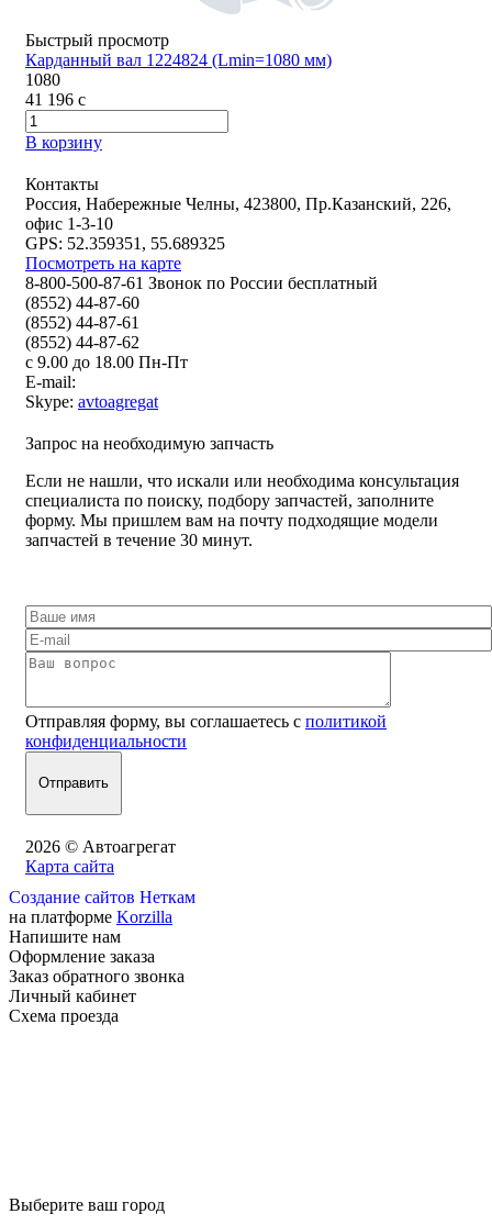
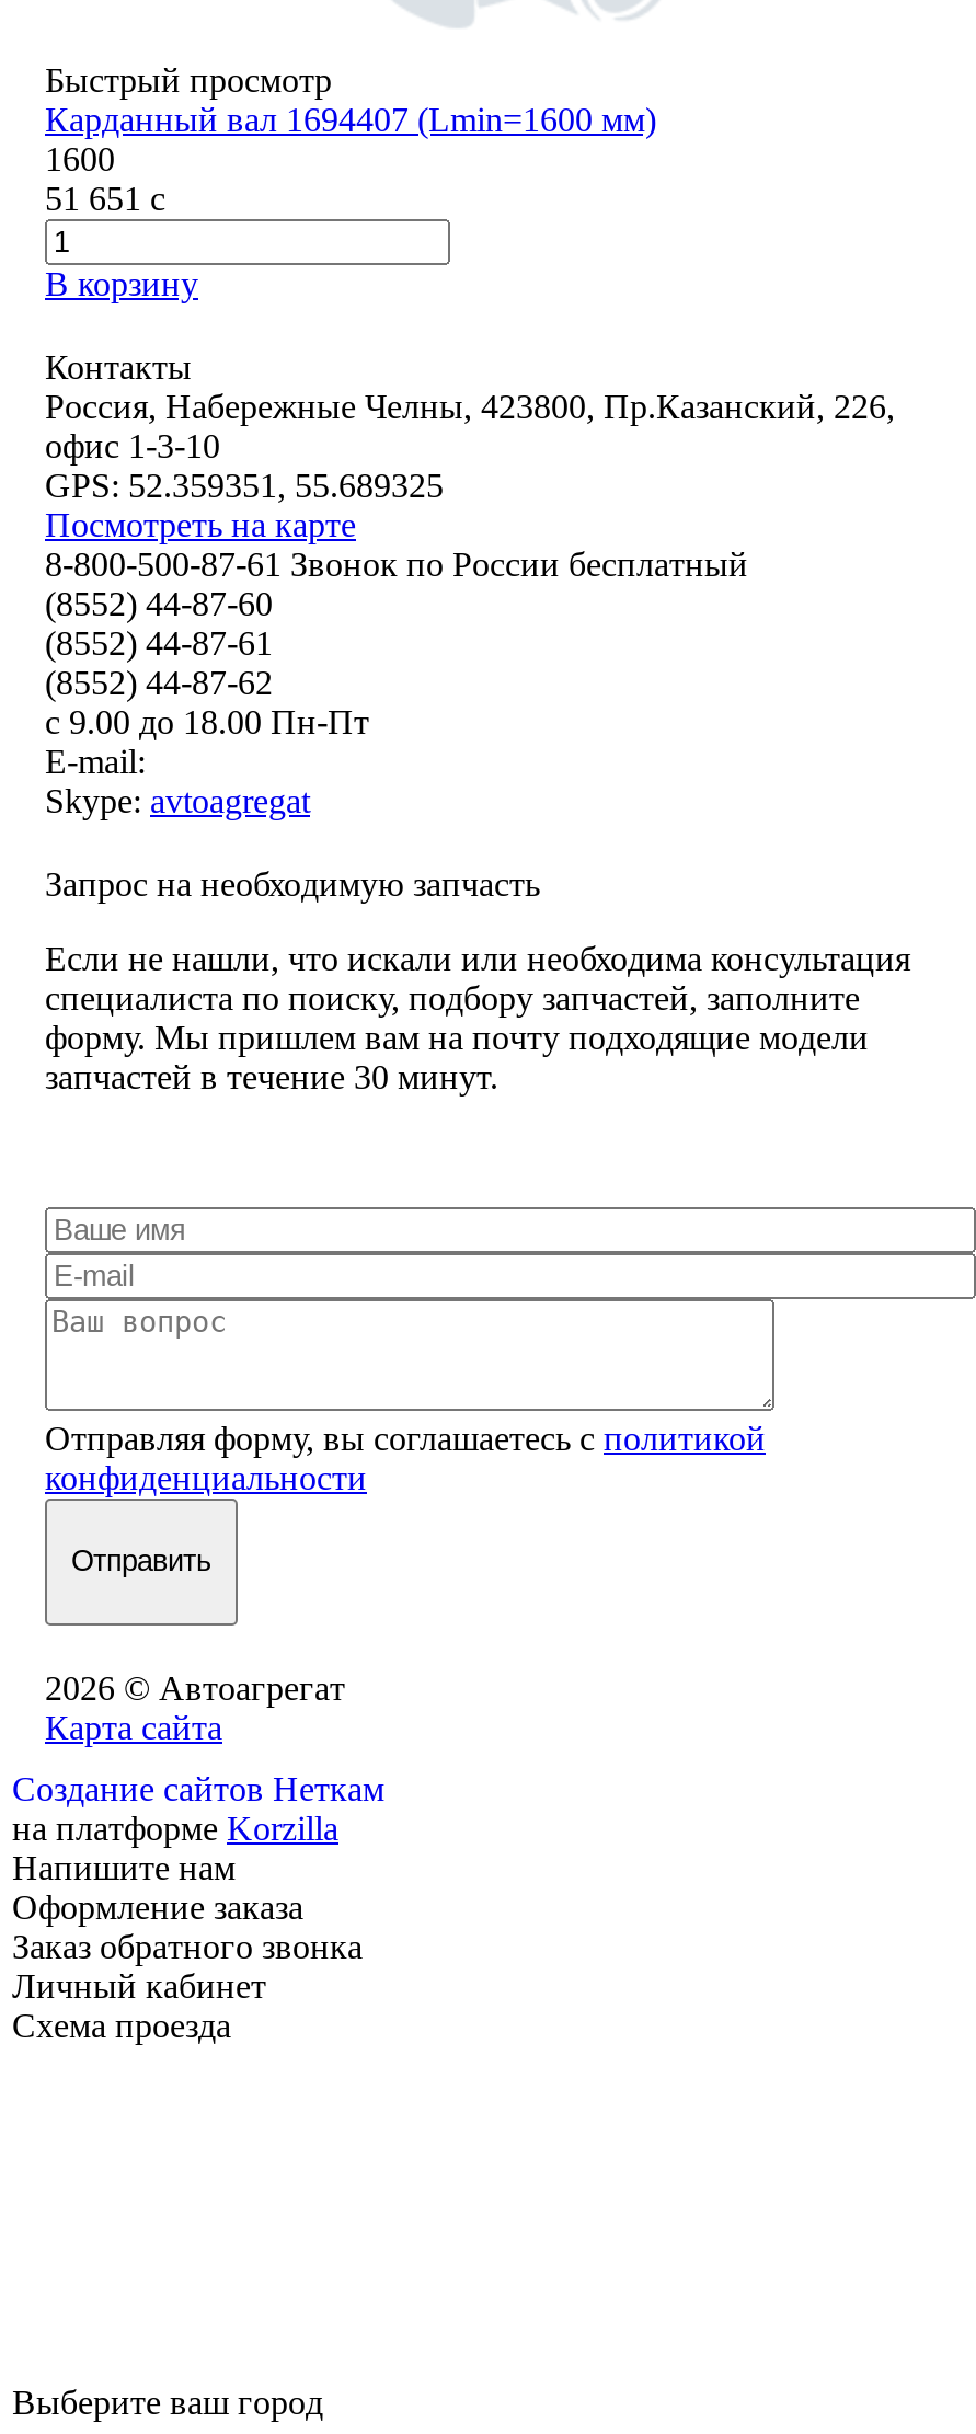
[25,51,332,70] Карданный вал 1224824 (Lmin=1080 мм) -> [45,101,656,139] Карданный вал 1694407 (Lmin=1600 мм)
[25,71,60,89] 1080 -> [45,141,115,178] 1600
[25,90,86,109] 41 196 c -> [45,180,165,218] 51 651 c

